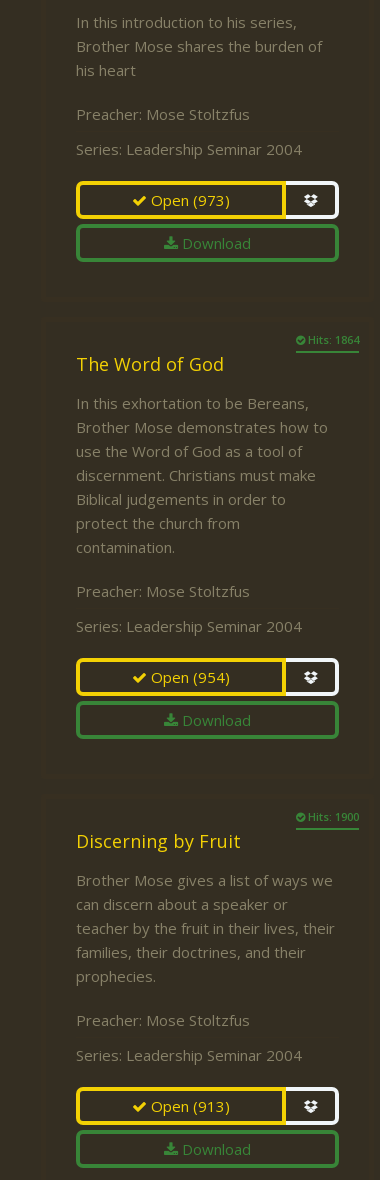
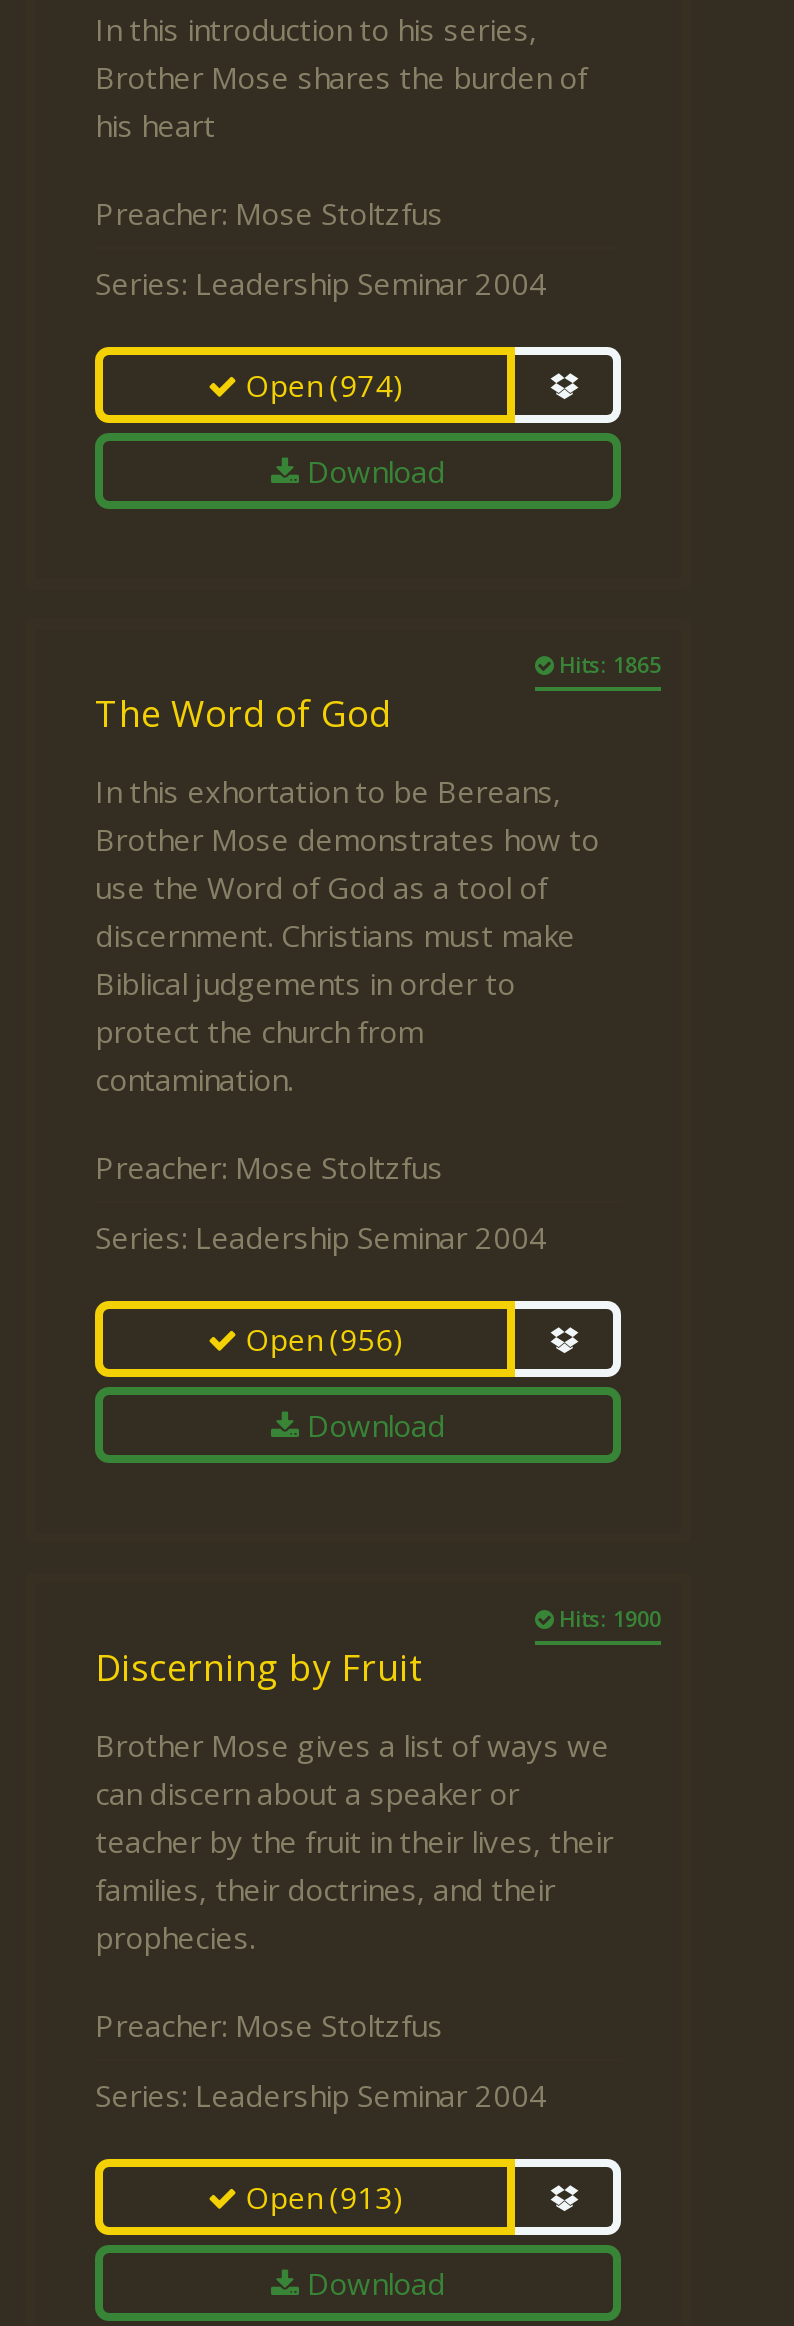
[147,190,230,210] Open (973) -> [237,366,403,406] Open (974)
[305,332,359,347] Hits: 1864 -> [553,650,661,680] Hits: 1865
[147,667,230,687] Open (954) -> [237,1320,403,1360] Open (956)

